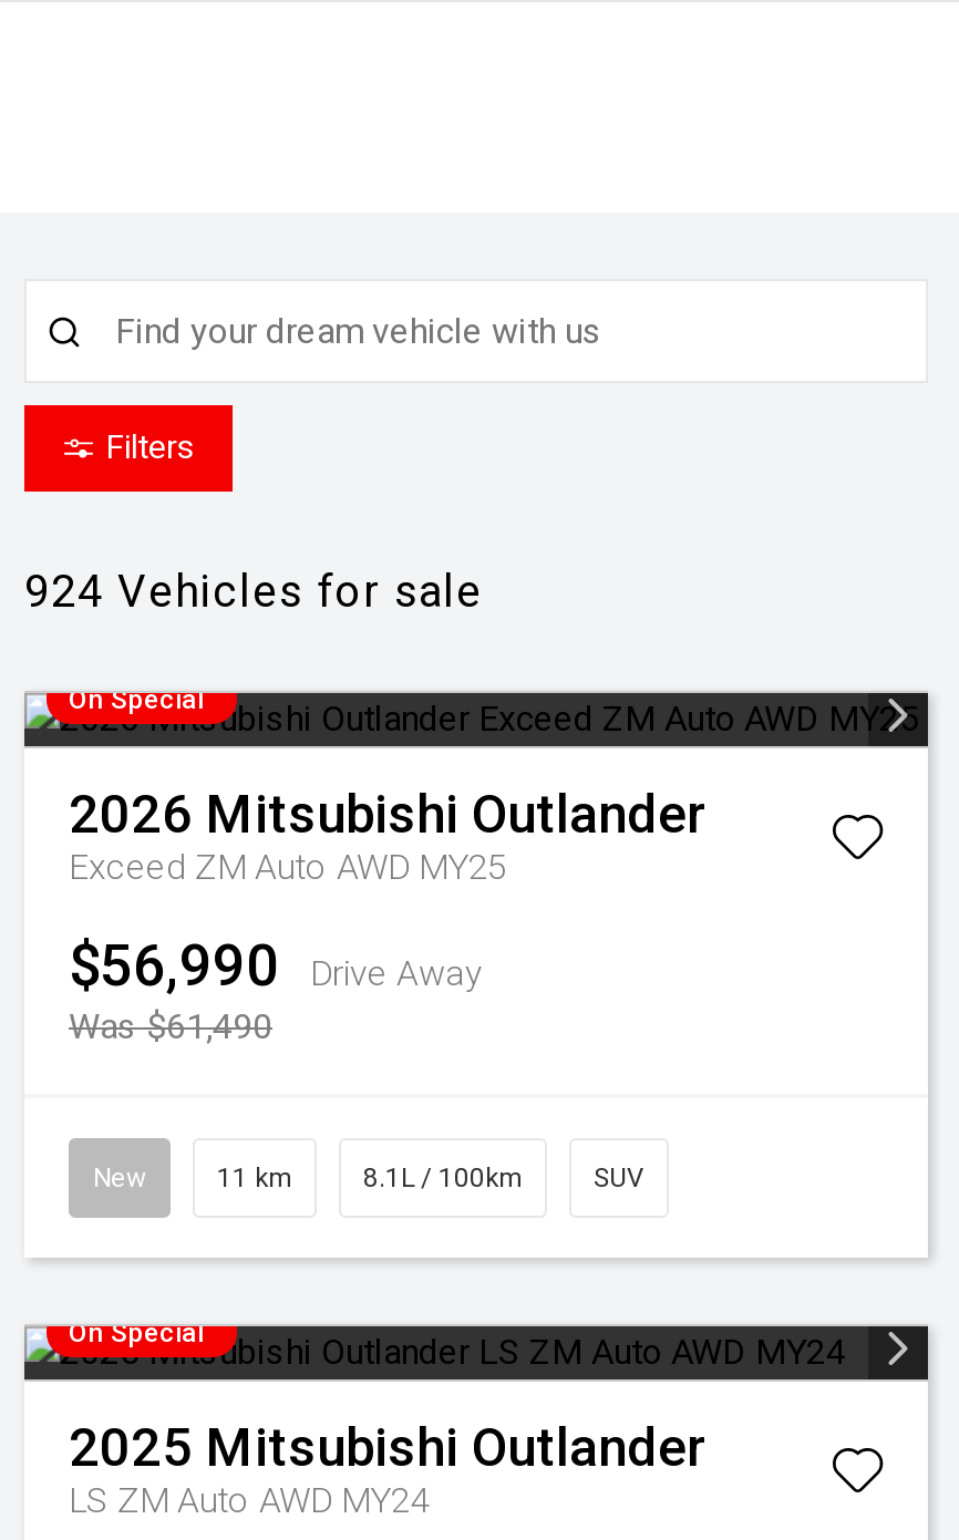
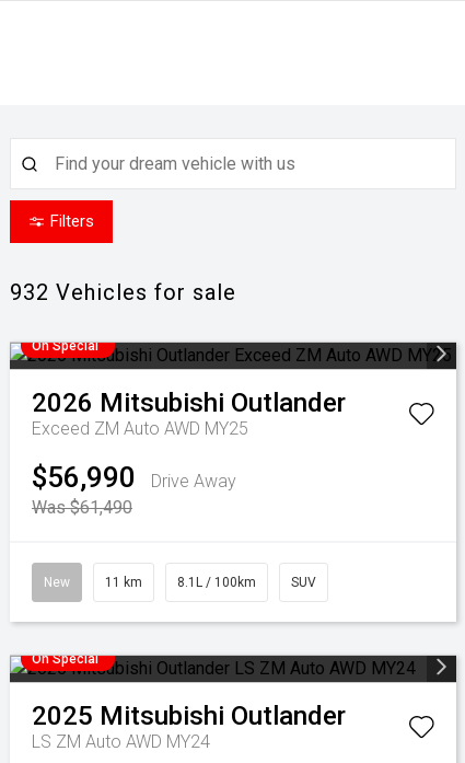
[24,565,483,618] 924 Vehicles for sale -> [10,279,236,305] 932 Vehicles for sale

